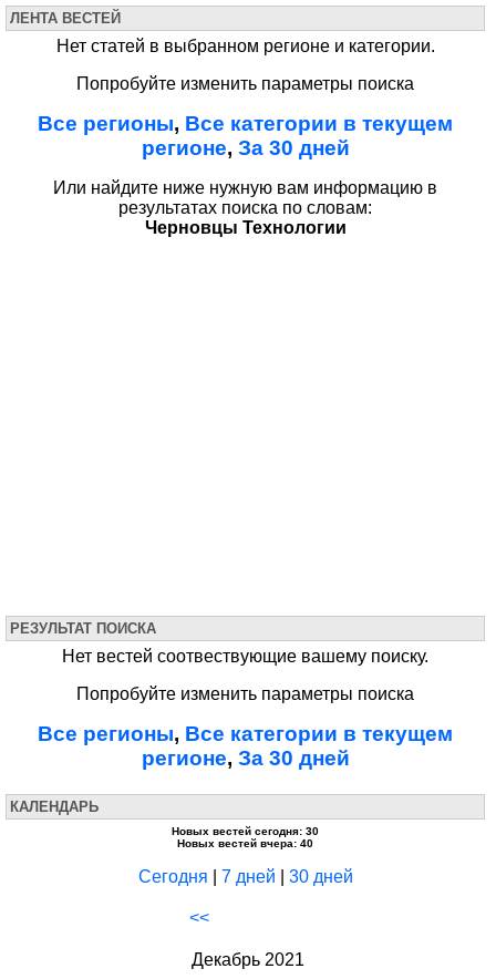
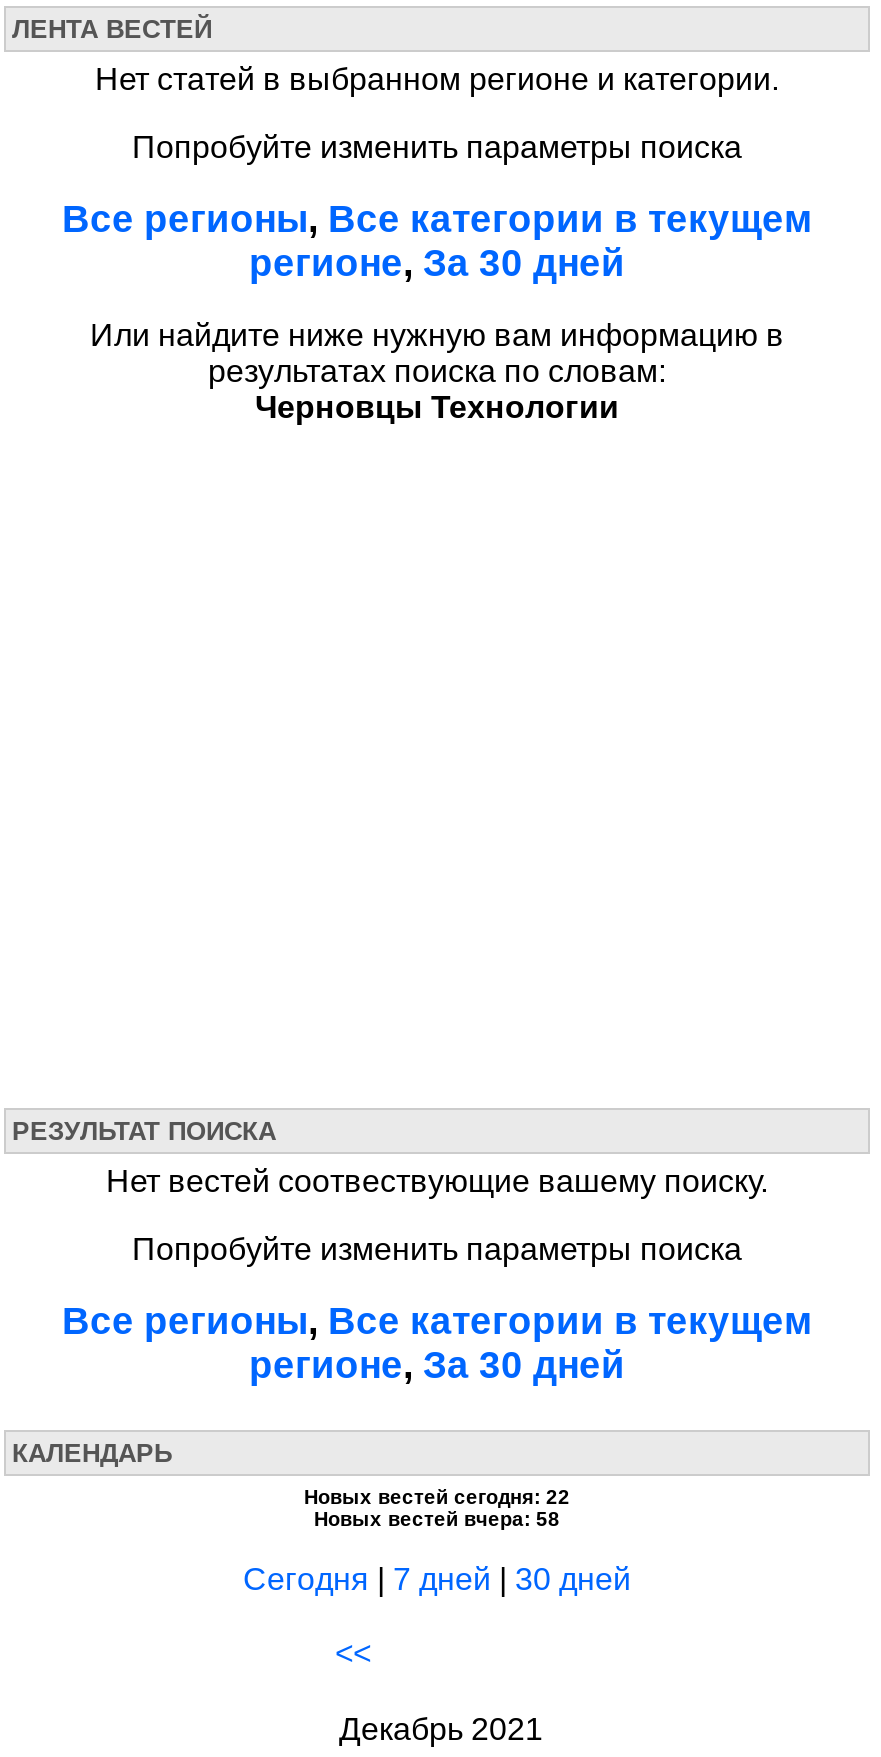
[172,825,319,837] Новых вестей сегодня: 30 -> [304,1486,570,1508] Новых вестей сегодня: 22
[177,837,313,849] Новых вестей вчера: 40 -> [314,1508,560,1530] Новых вестей вчера: 58

